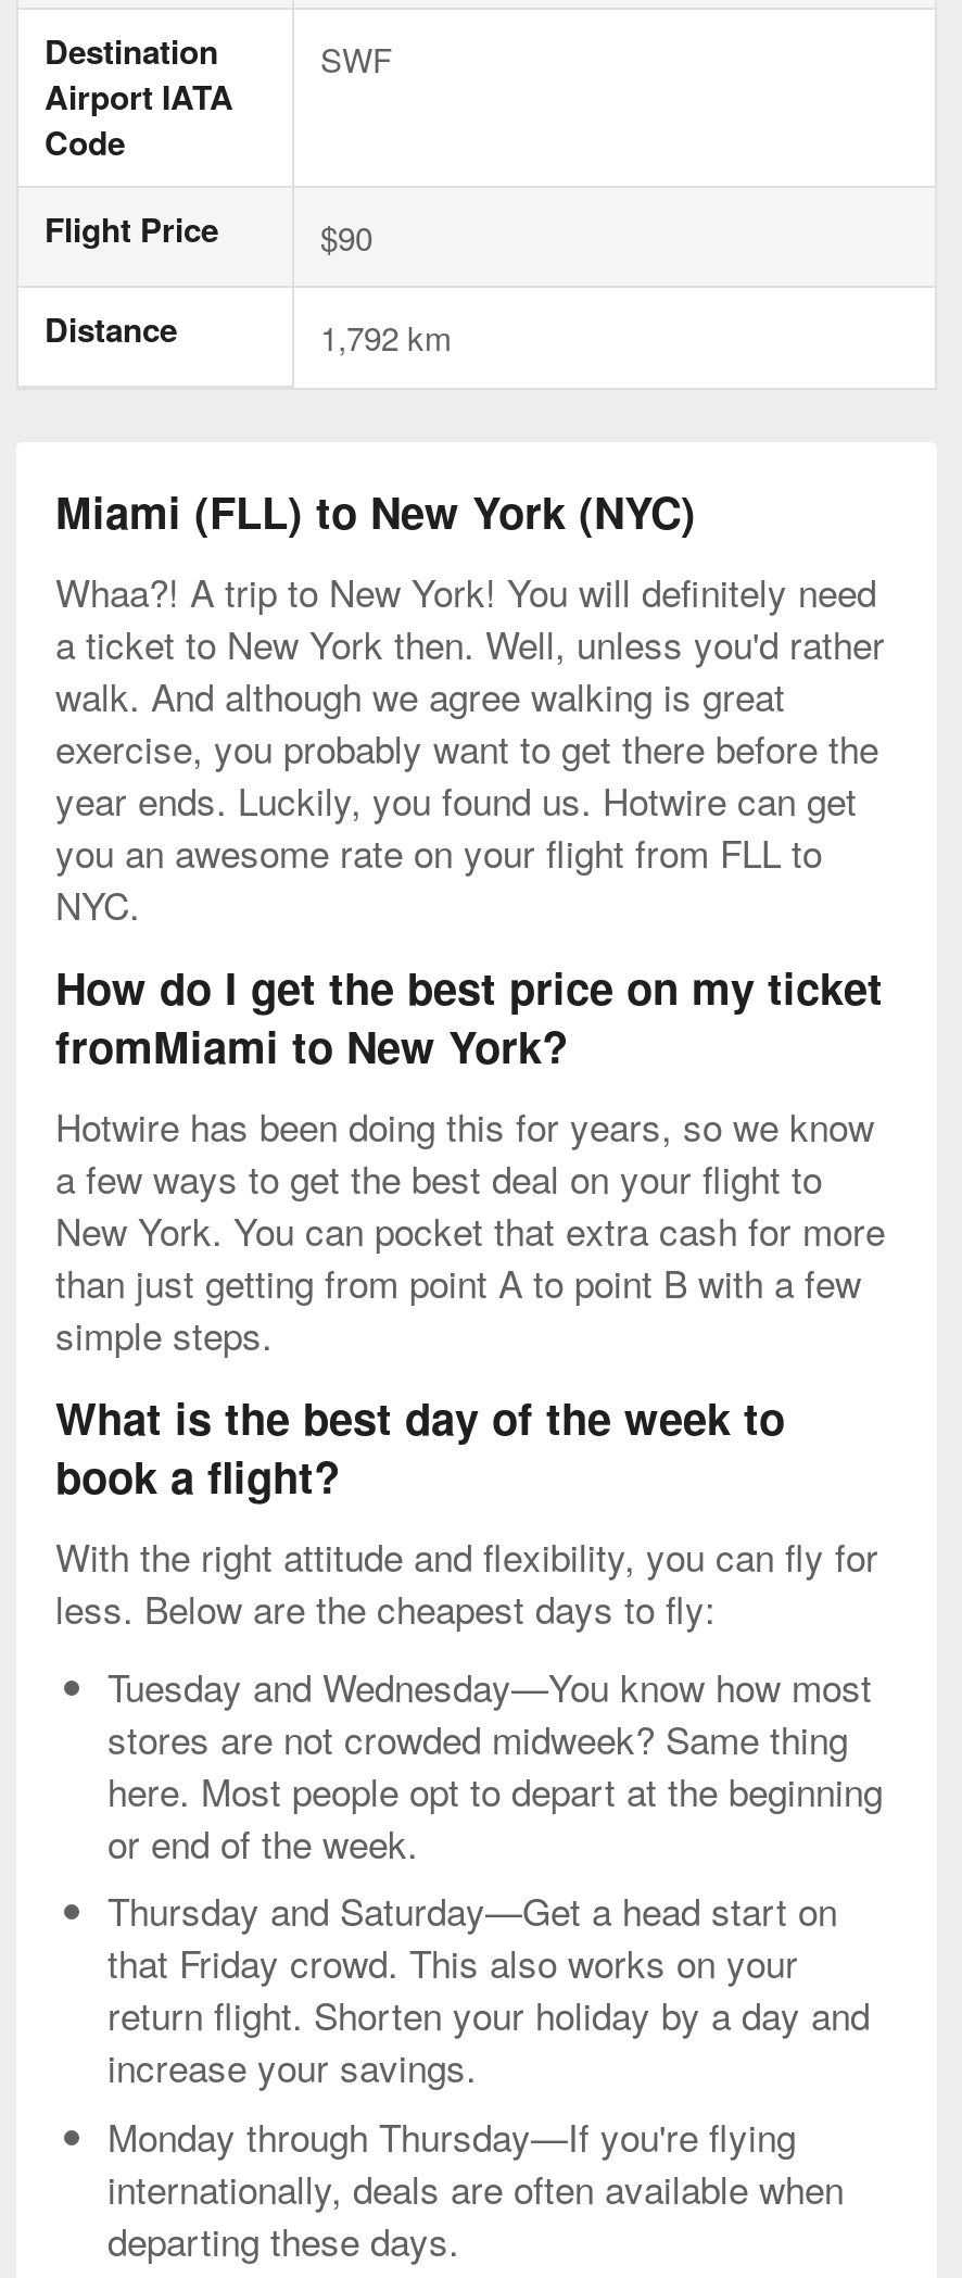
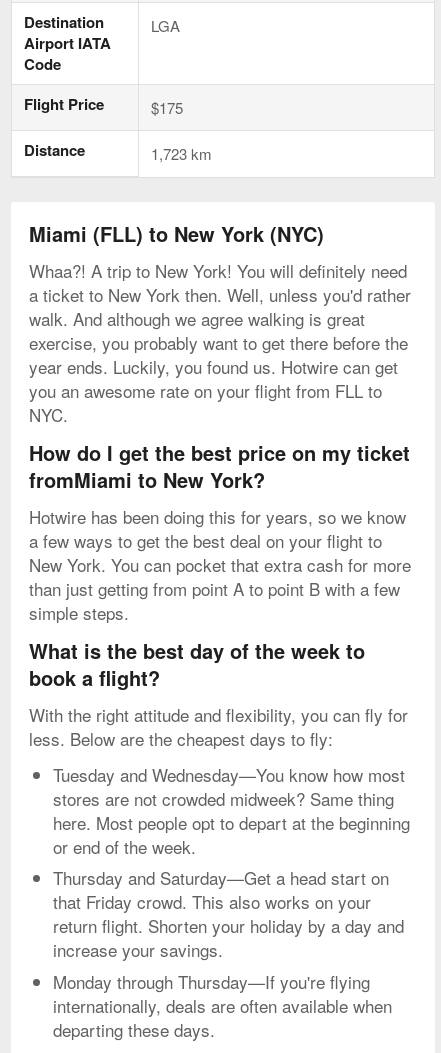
[320,35,392,81] SWF -> [151,15,180,36] LGA
[320,213,372,259] $90 -> [151,97,183,118] $175
[320,313,453,359] 1,792 km -> [151,143,212,164] 1,723 km

